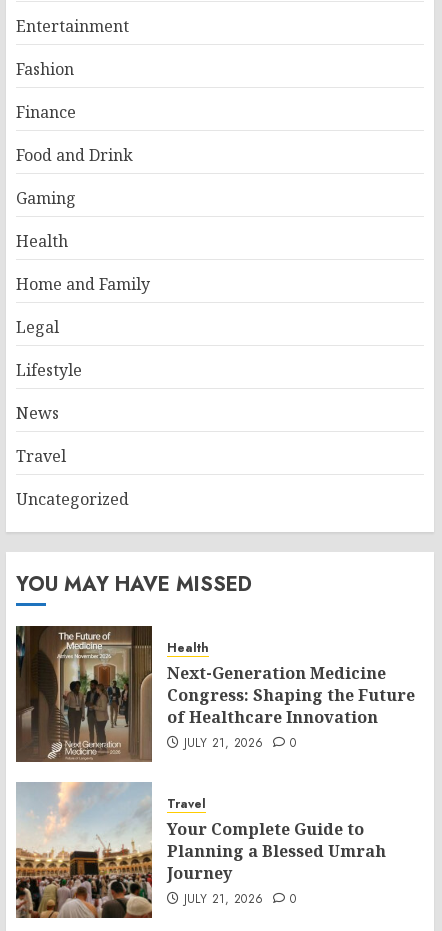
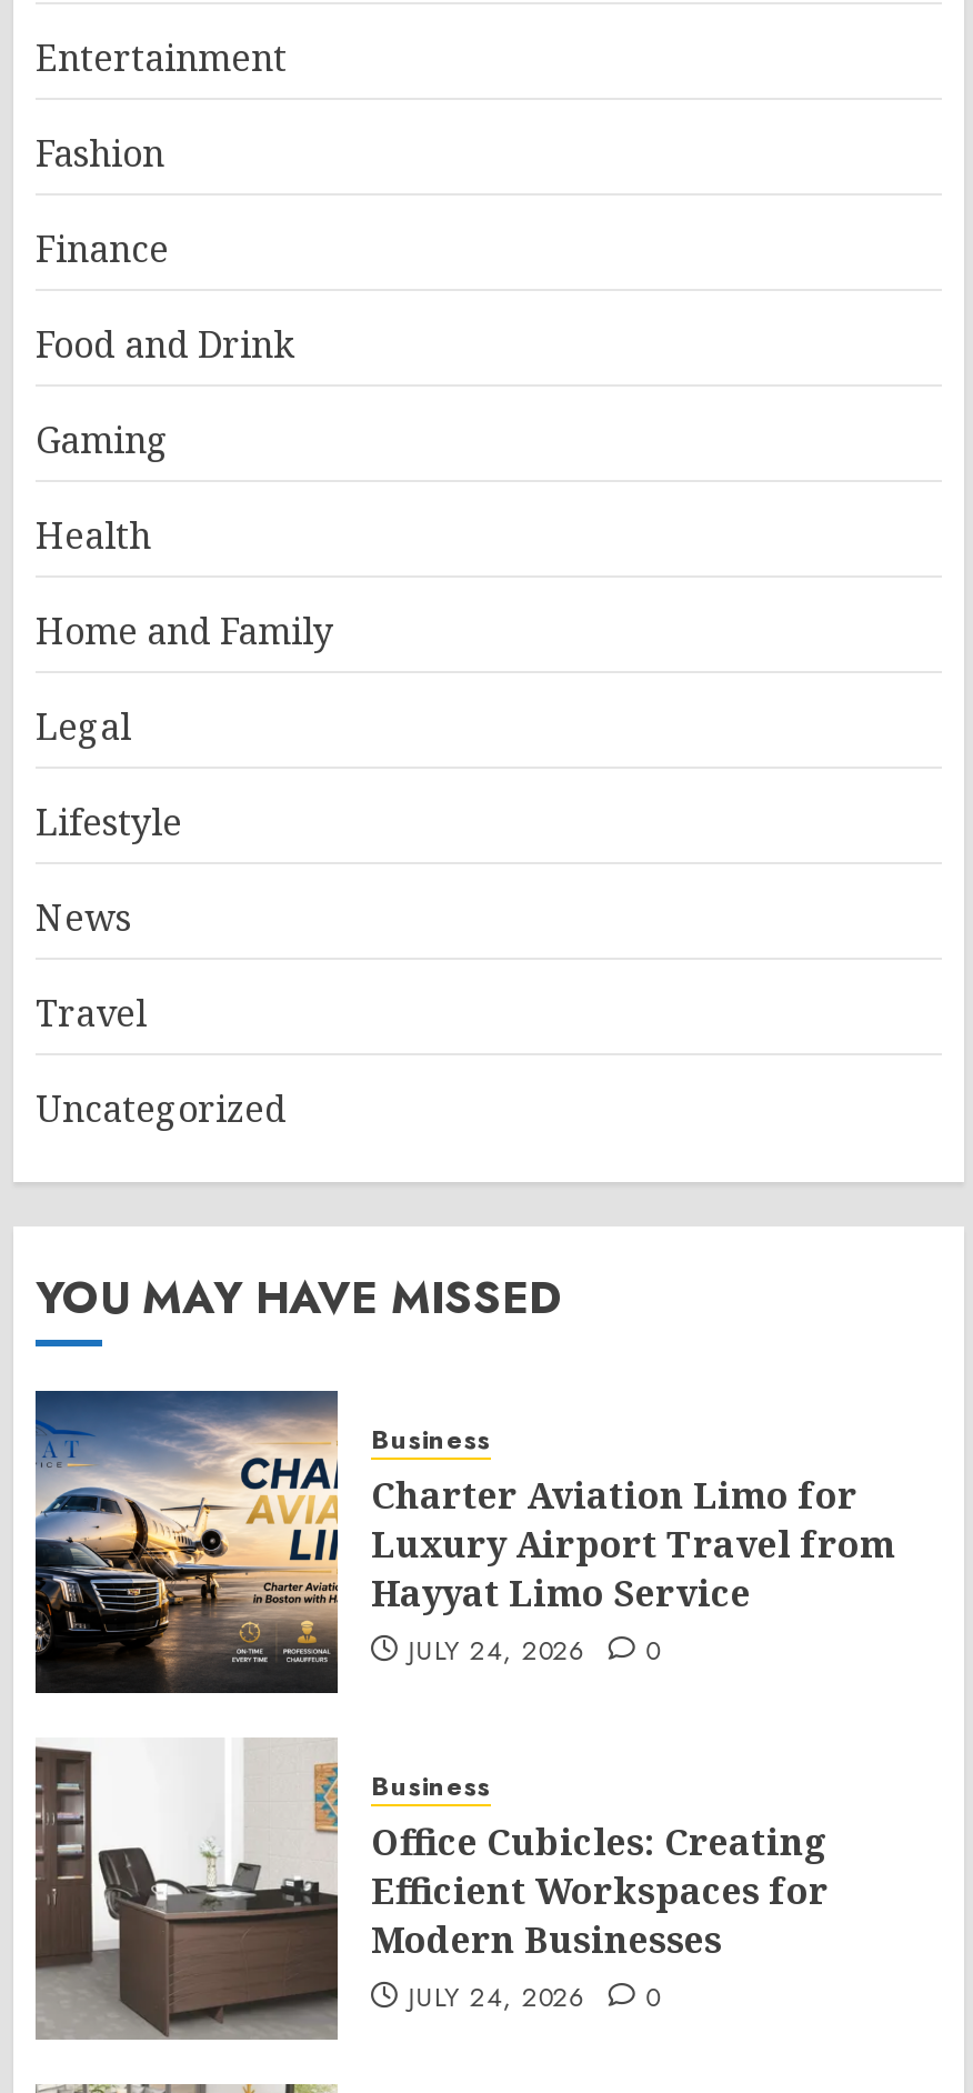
[15,625,415,763] [image] | Health | Next-Generation Medicine | Congress: Shaping the Future | of Healthcare Innovation | JULY 21, 2026 -> [33,1389,895,1695] [image] | Business | Charter Aviation Limo for | Luxury Airport Travel from | Hayyat Limo Service | JULY 24, 2026
[15,782,386,919] [image] | Travel | Your Complete Guide to | Planning a Blessed Umrah | Journey | JULY 21, 2026 -> [33,1740,829,2040] [image] | Business | Office Cubicles: Creating | Efficient Workspaces for | Modern Businesses | JULY 24, 2026

